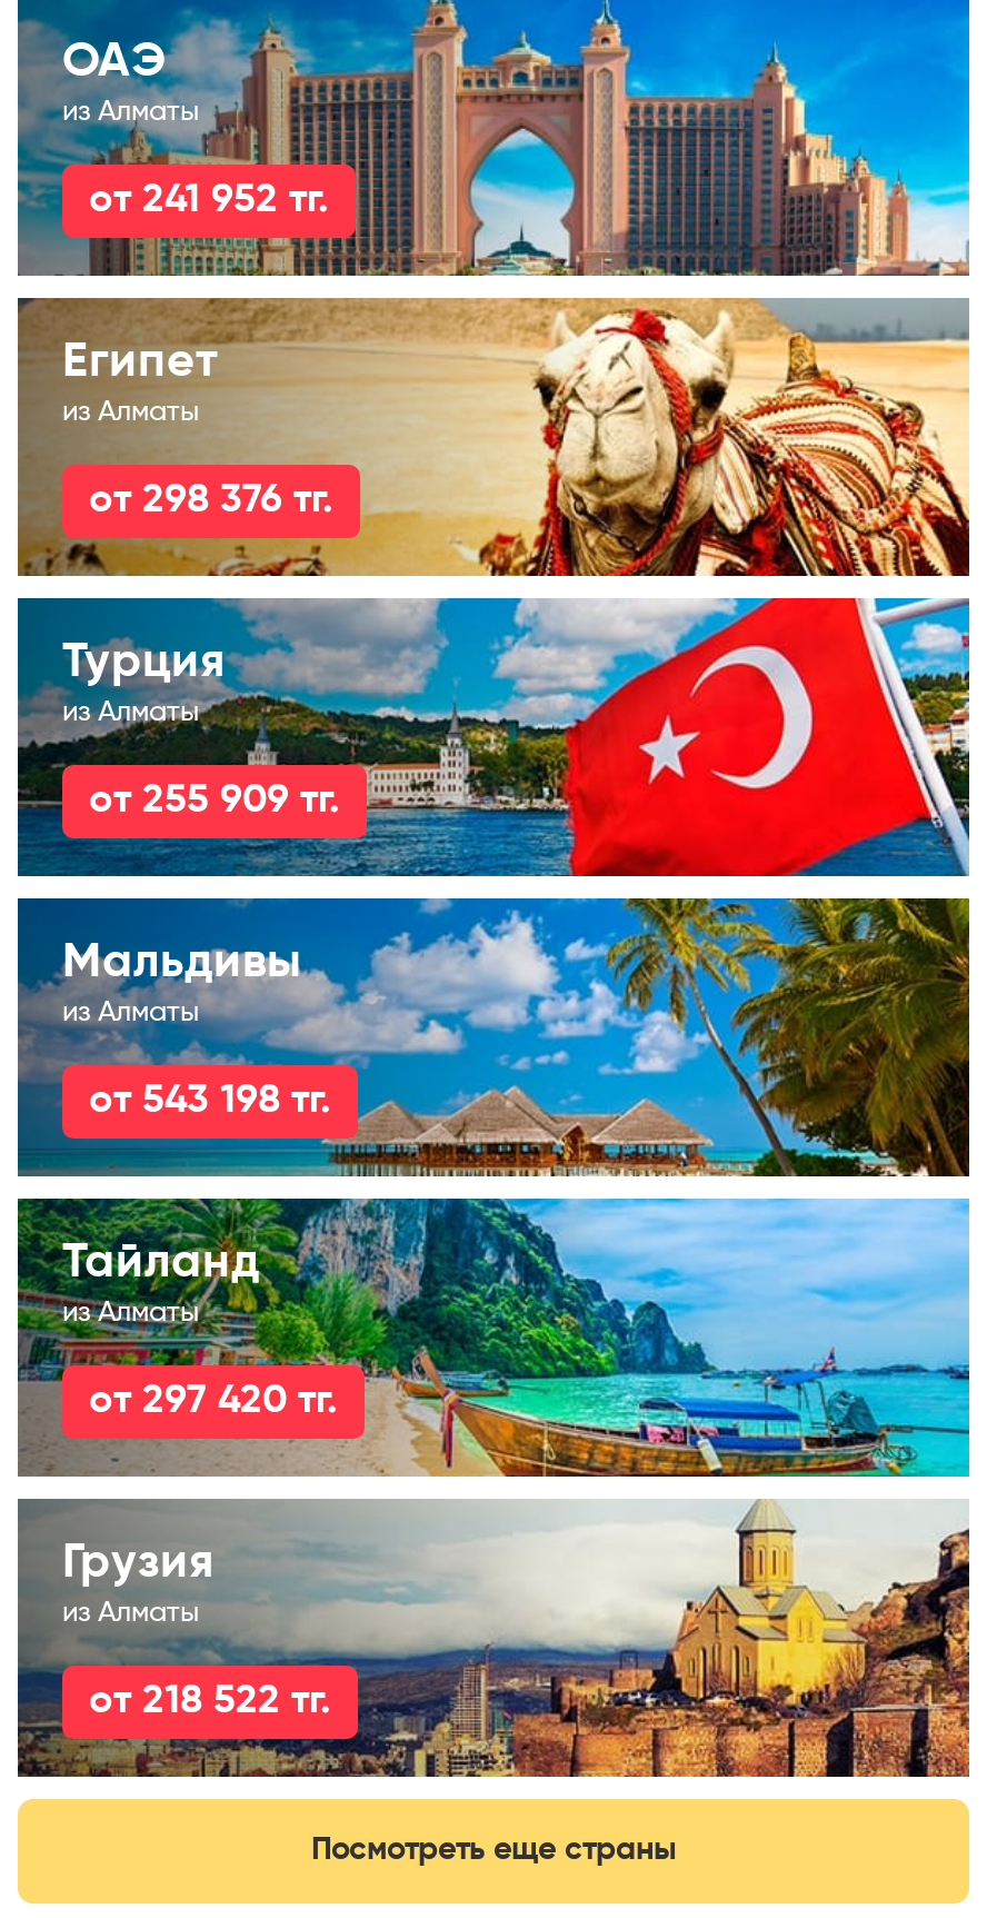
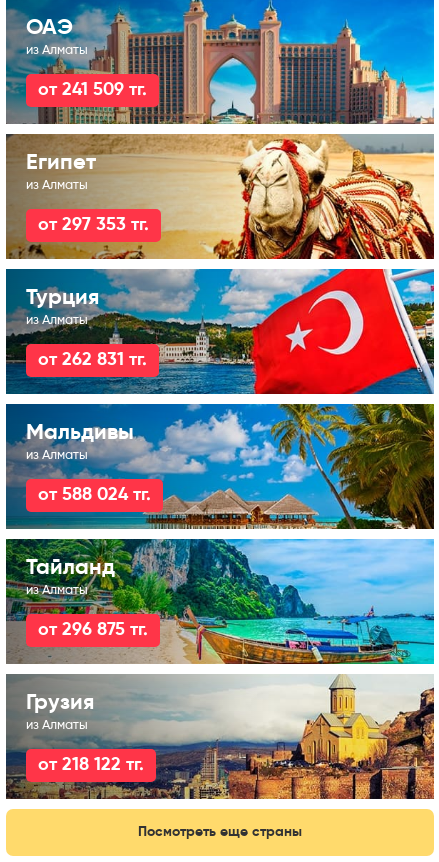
[89,180,329,220] от 241 952 тг. -> [38,81,147,99] от 241 509 тг.
[89,480,333,520] от 298 376 тг. -> [38,216,149,234] от 297 353 тг.
[89,781,340,821] от 255 909 тг. -> [38,351,147,369] от 262 831 тг.
[89,1081,331,1121] от 543 198 тг. -> [38,486,151,504] от 588 024 тг.
[89,1381,338,1421] от 297 420 тг. -> [38,621,148,639] от 296 875 тг.
[89,1681,331,1721] от 218 522 тг. -> [38,756,144,774] от 218 122 тг.

